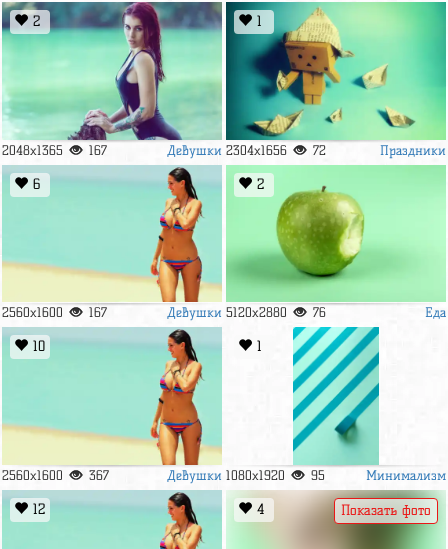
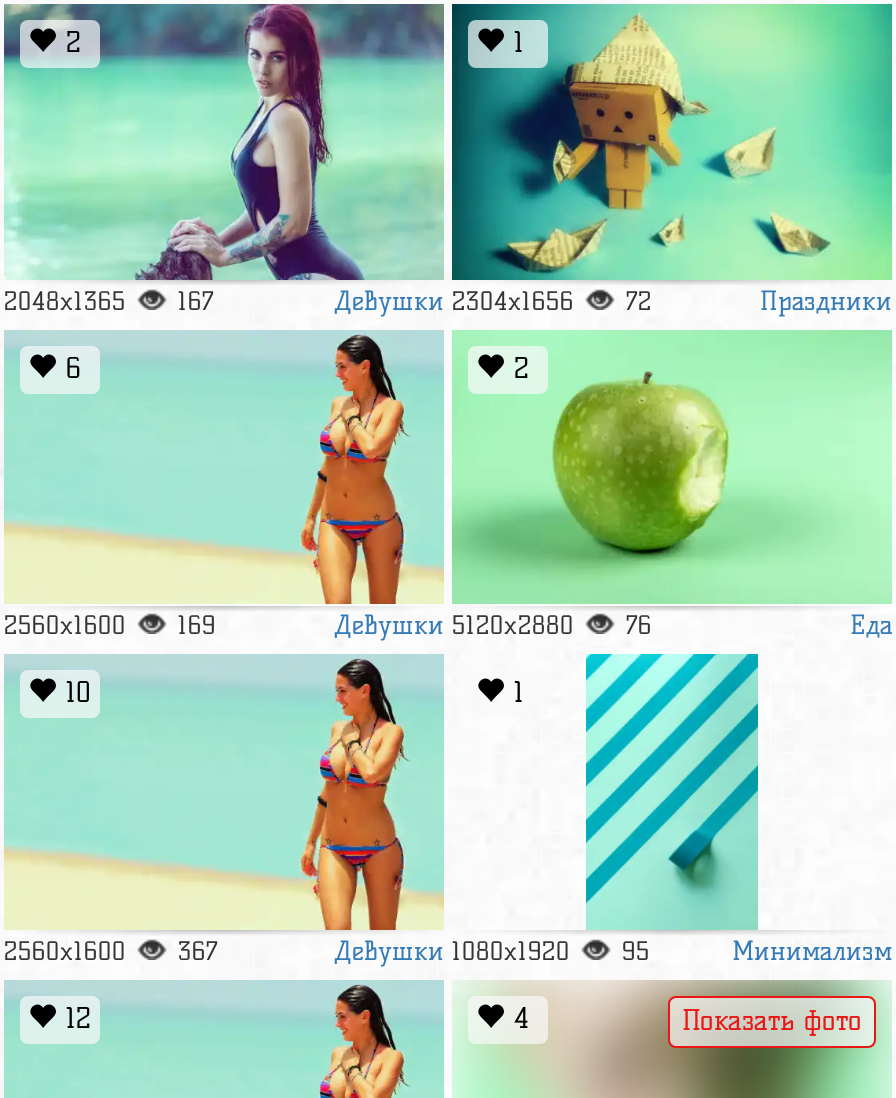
[2,305,107,320] 2560x1600 167 -> [4,610,216,640] 2560x1600 169

